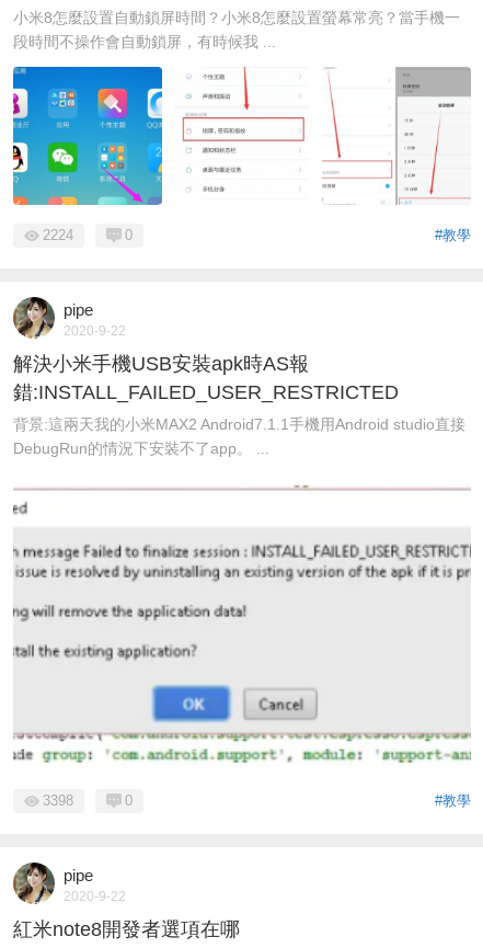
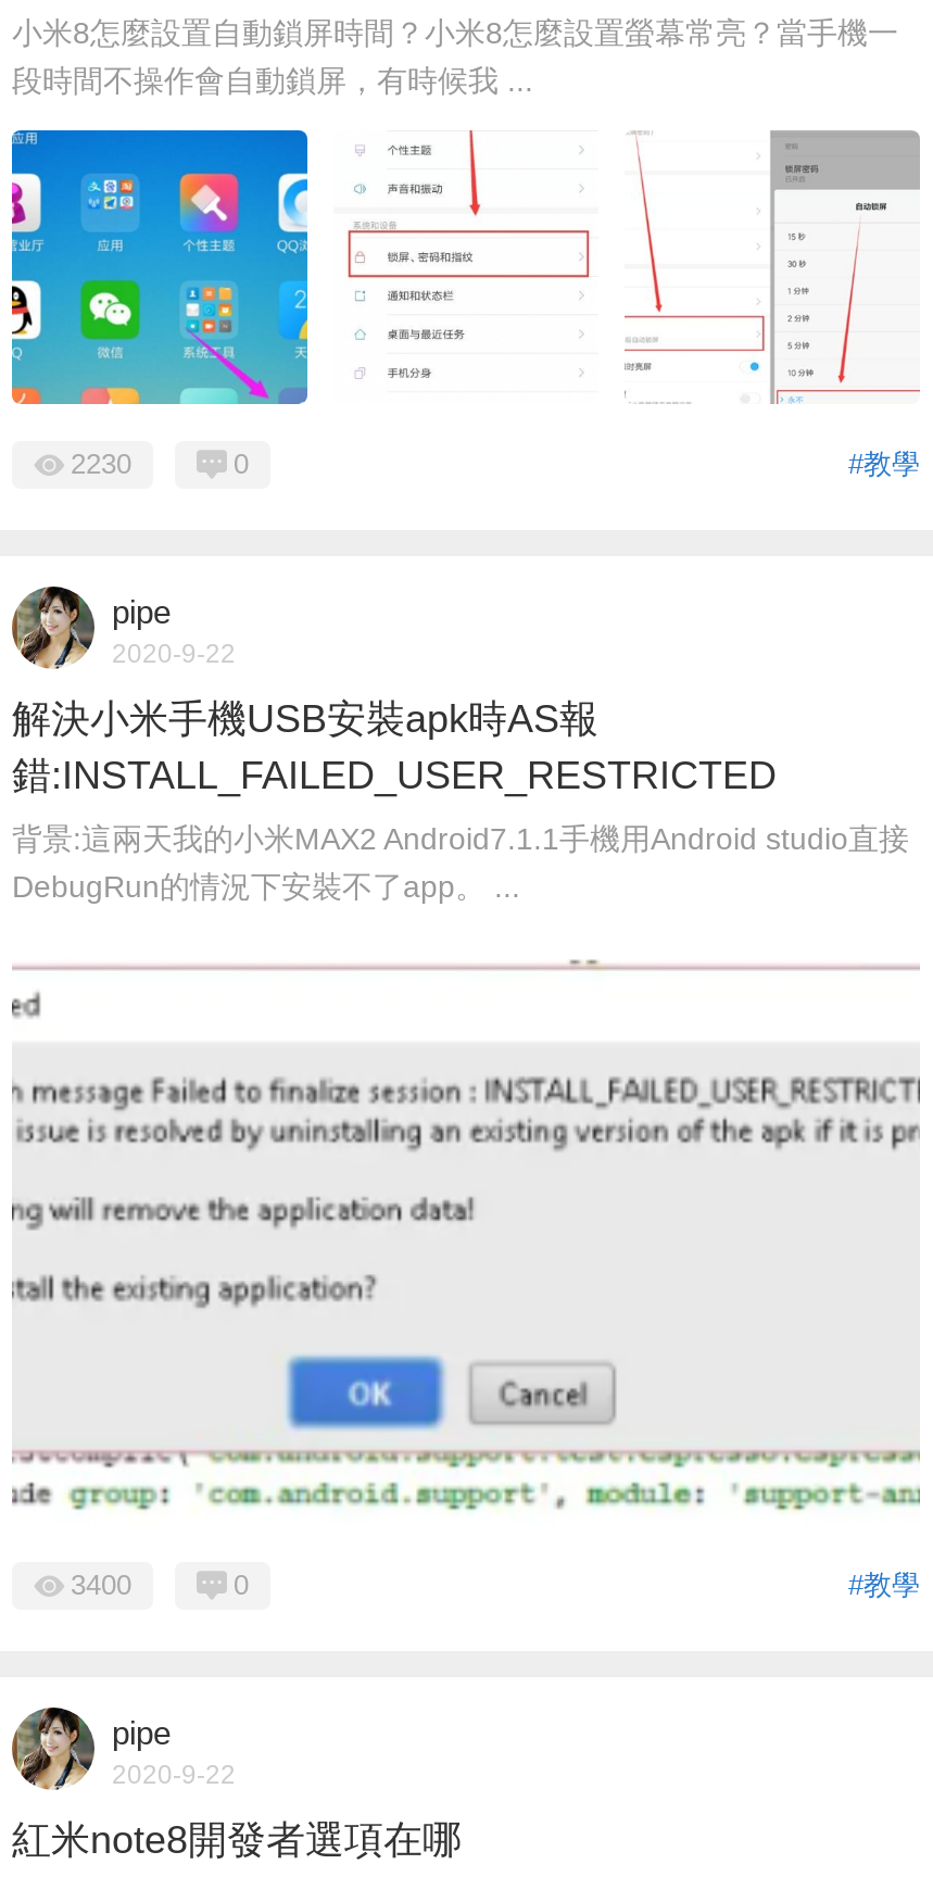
[43,226,73,243] 2224 -> [71,446,131,479] 2230
[43,793,73,809] 3398 -> [71,1569,131,1602] 3400

